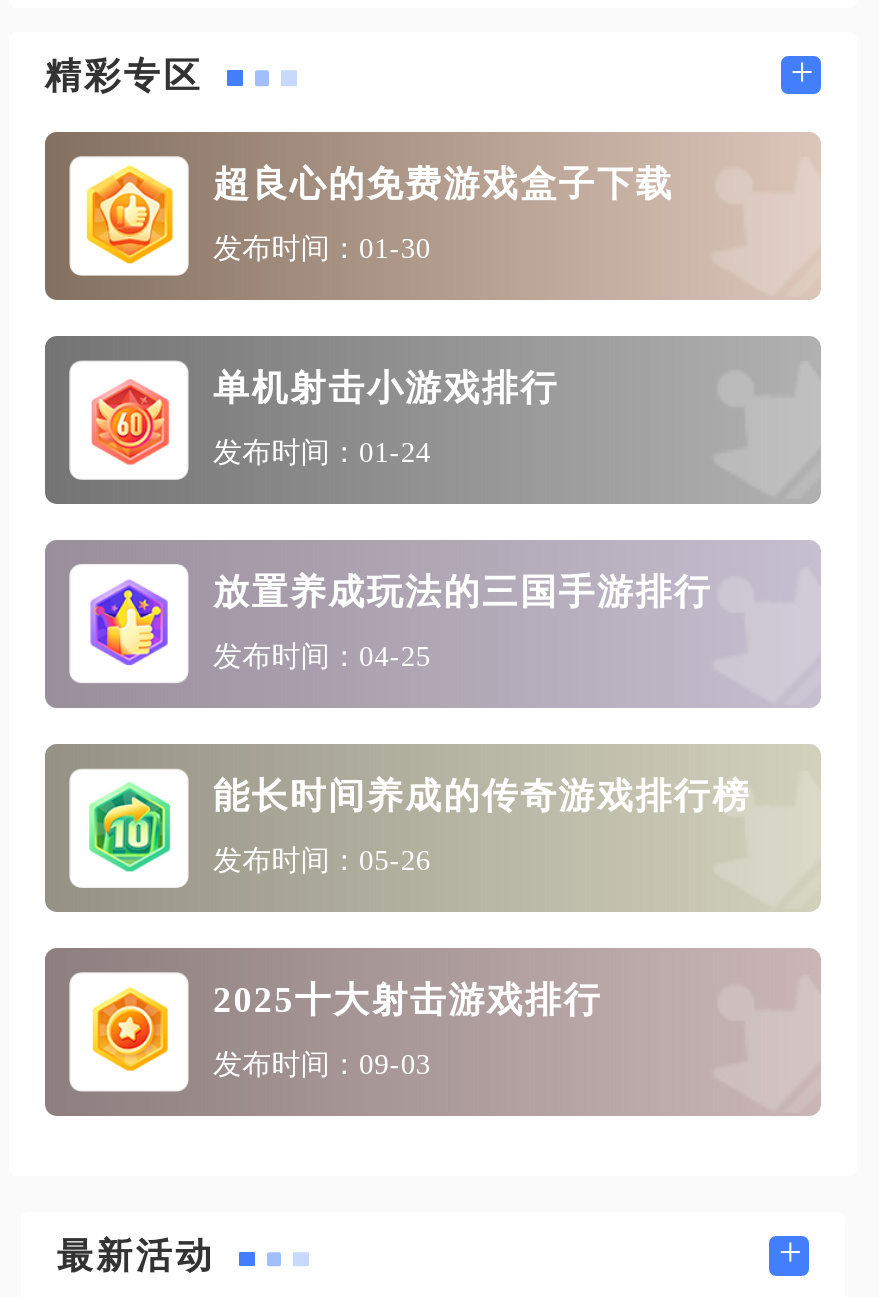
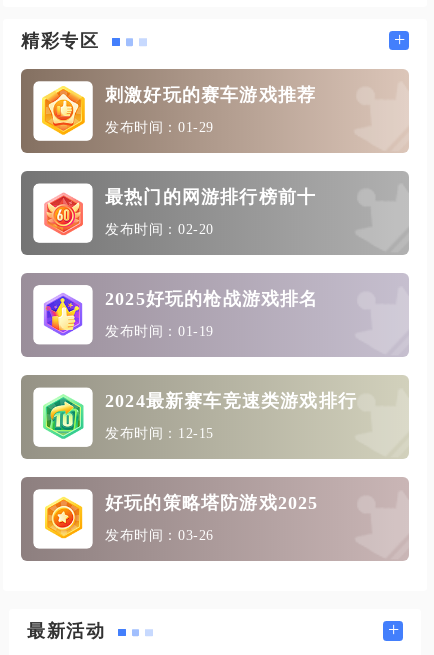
[213,163,674,203] 超良心的免费游戏盒子下载 -> [105,85,316,105] 刺激好玩的赛车游戏推荐
[213,231,431,263] 发布时间：01-30 -> [105,119,214,135] 发布时间：01-29
[213,368,559,408] 单机射击小游戏排行 -> [105,187,316,207] 最热门的网游排行榜前十
[213,435,431,467] 发布时间：01-24 -> [105,221,214,237] 发布时间：02-20
[213,572,712,612] 放置养成玩法的三国手游排行 -> [105,289,319,309] 2025好玩的枪战游戏排名
[213,640,431,672] 发布时间：04-25 -> [105,323,214,339] 发布时间：01-19
[213,776,751,816] 能长时间养成的传奇游戏排行榜 -> [105,391,357,411] 2024最新赛车竞速类游戏排行
[213,844,431,876] 发布时间：05-26 -> [105,425,214,441] 发布时间：12-15
[213,980,602,1020] 2025十大射击游戏排行 -> [105,493,319,513] 好玩的策略塔防游戏2025
[213,1048,431,1080] 发布时间：09-03 -> [105,527,214,543] 发布时间：03-26

